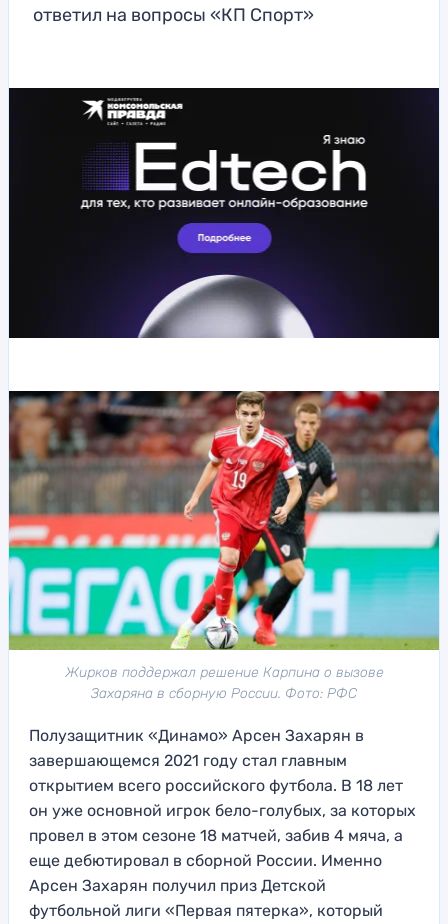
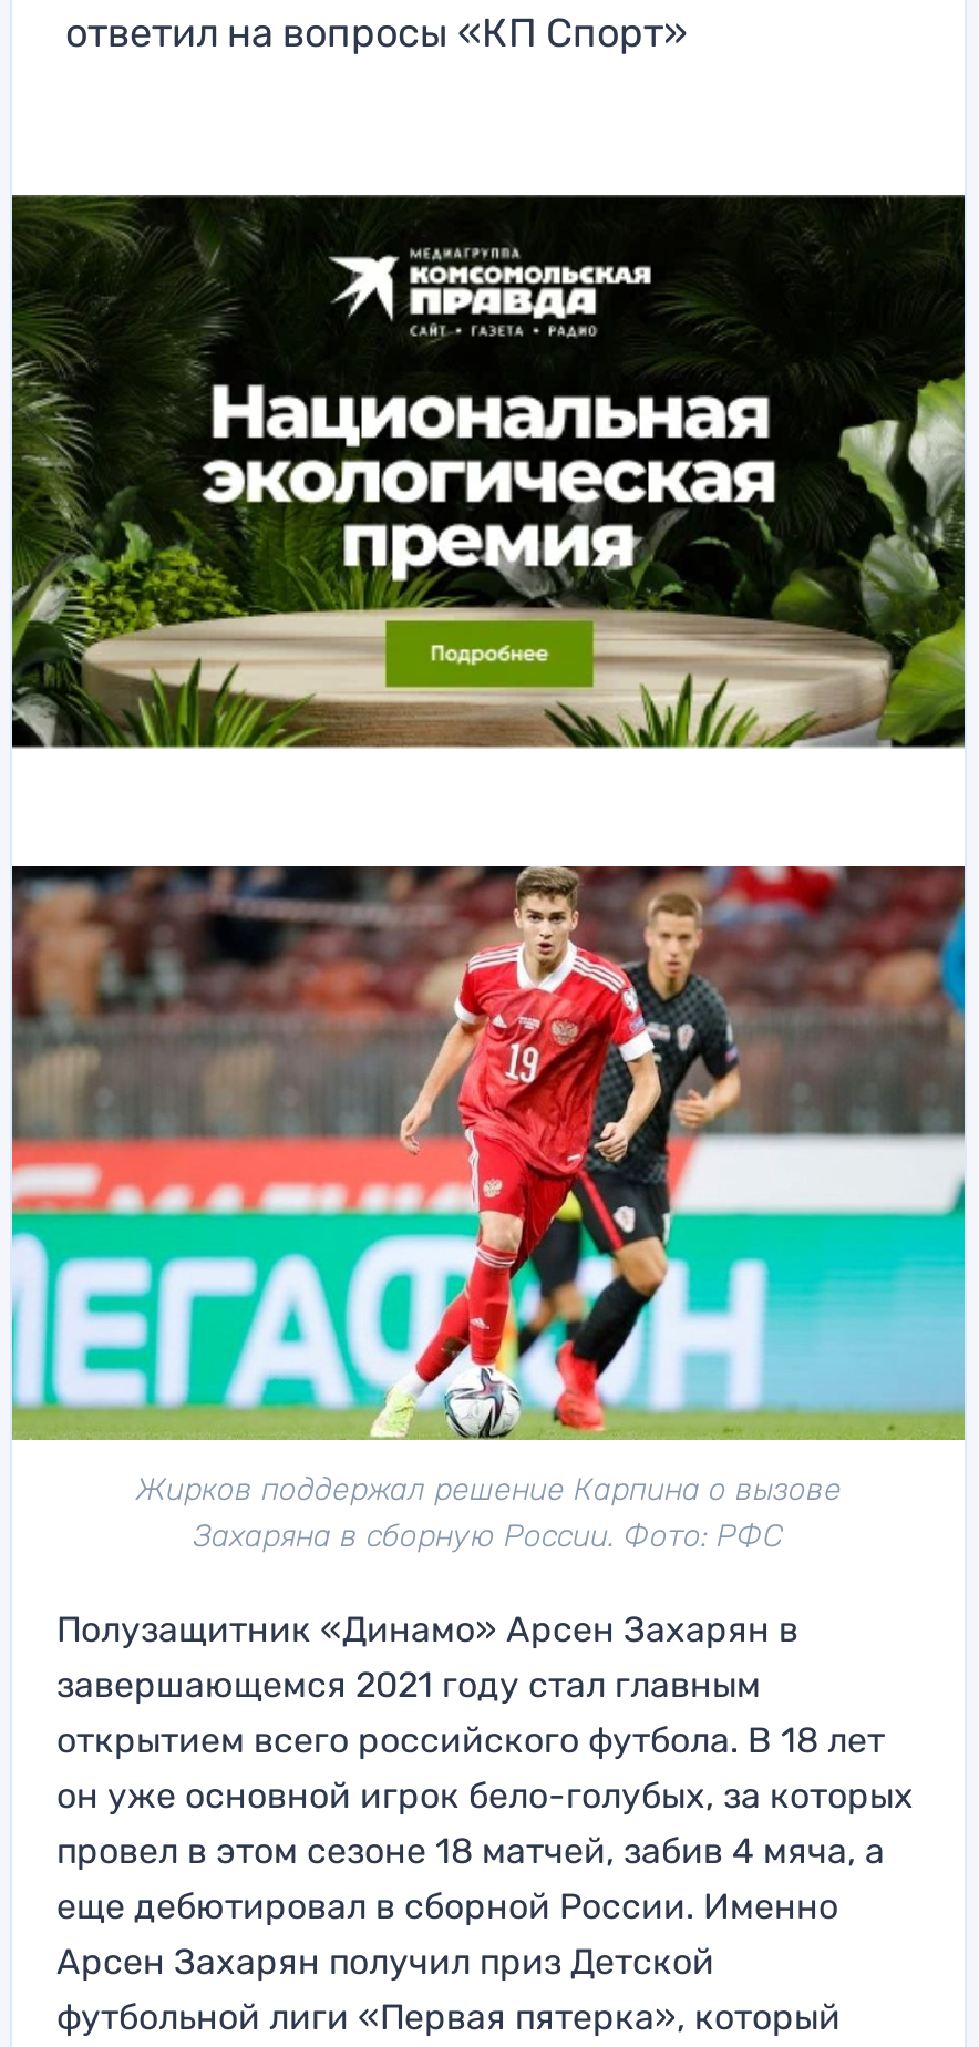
[8,88,440,339] [image] -> [10,195,967,749] [image]

